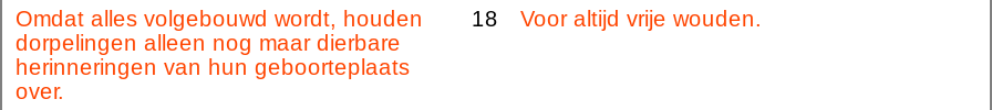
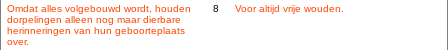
[15,7,762,31] Omdat alles volgebouwd wordt, houden 18 Voor altijd vrije wouden. -> [7,3,344,14] Omdat alles volgebouwd wordt, houden 8 Voor altijd vrije wouden.

